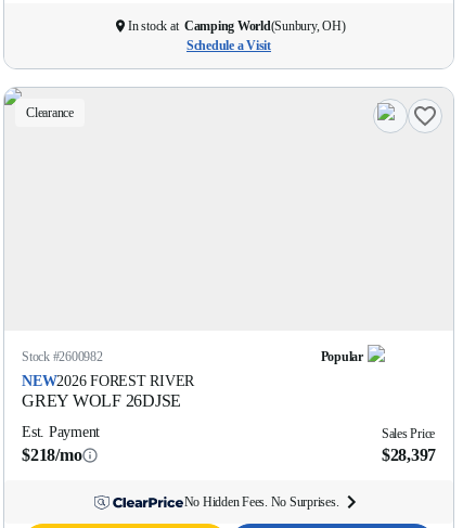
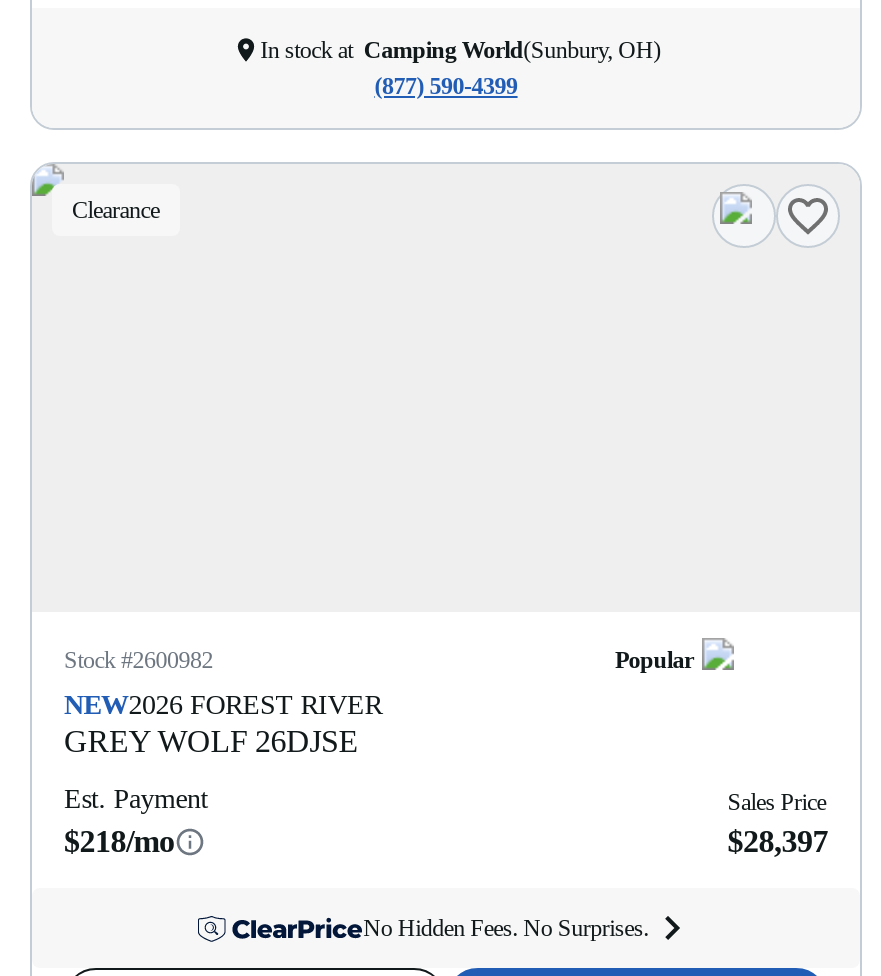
[187,38,271,53] Schedule a Visit -> [374,72,517,100] (877) 590-4399

